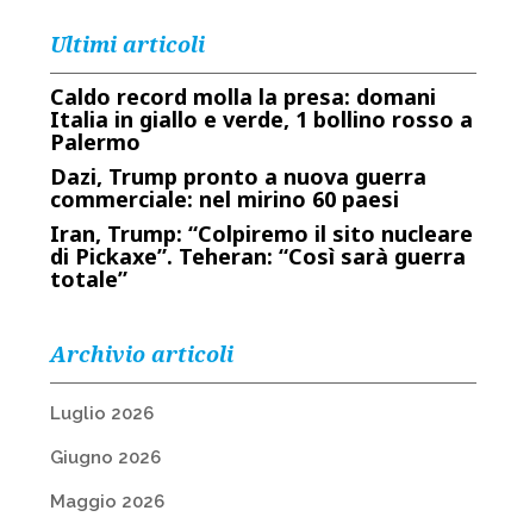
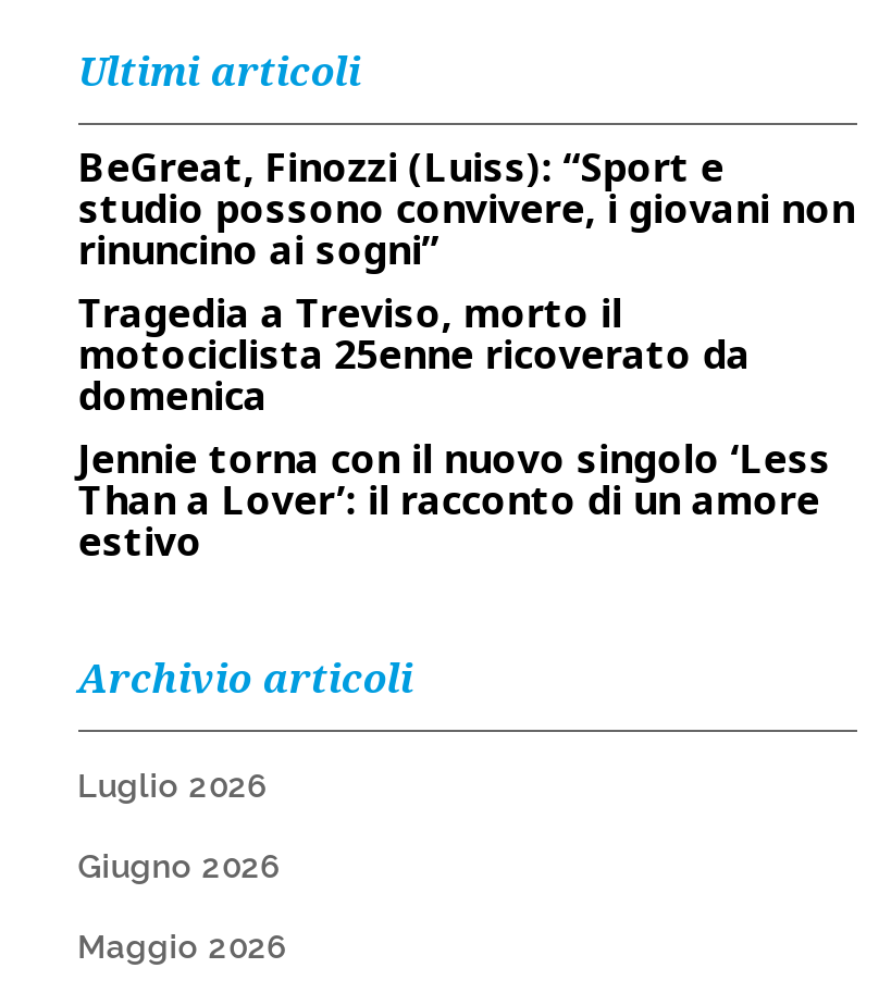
[50,82,473,293] Caldo record molla la presa: domani | Italia in giallo e verde, 1 bollino rosso a | Palermo | Dazi, Trump pronto a nuova guerra | commerciale: nel mirino 60 paesi | Iran, Trump: “Colpiremo il sito nucleare | di Pickaxe”. Teheran: “Così sarà guerra | totale” -> [78,140,855,567] BeGreat, Finozzi (Luiss): “Sport e | studio possono convivere, i giovani non | rinuncino ai sogni” | Tragedia a Treviso, morto il | motociclista 25enne ricoverato da | domenica | Jennie torna con il nuovo singolo ‘Less | Than a Lover’: il racconto di un amore | estivo

